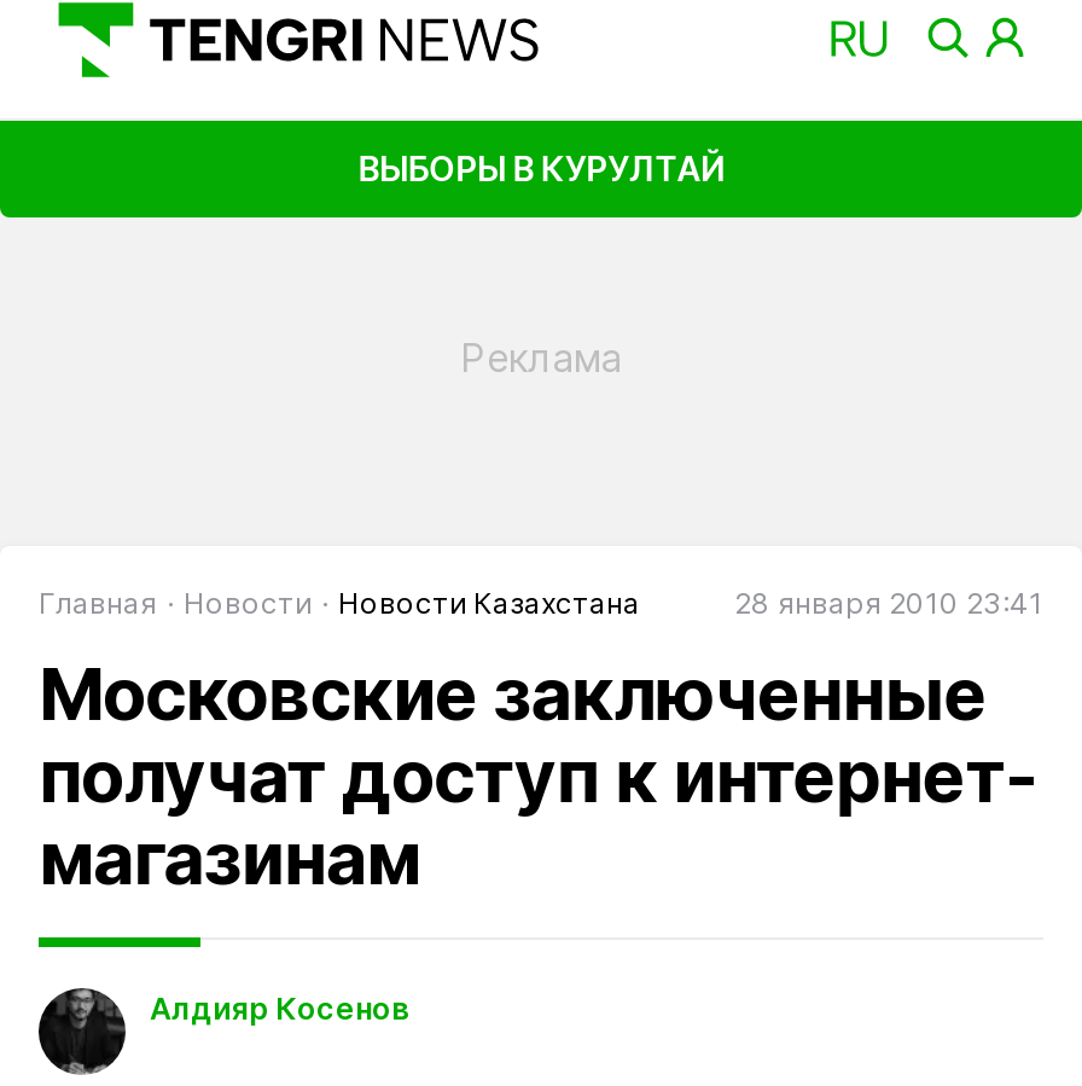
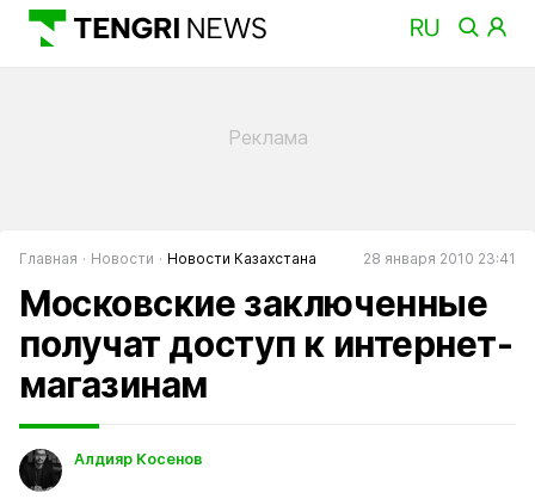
[358,147,724,188] ВЫБОРЫ В КУРУЛТАЙ -> none

